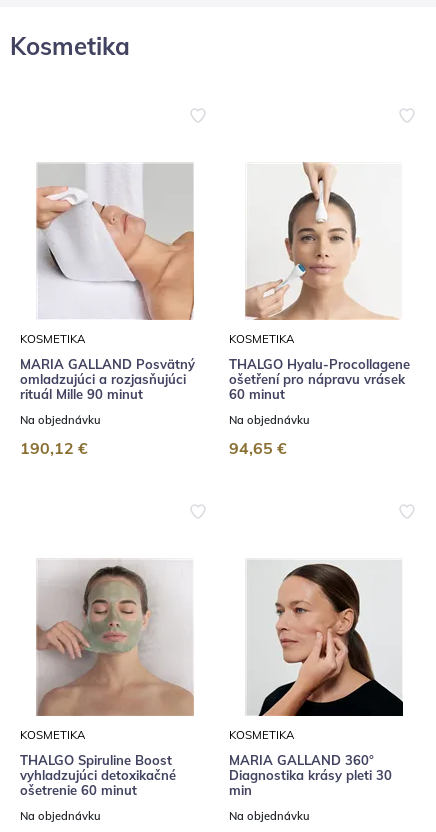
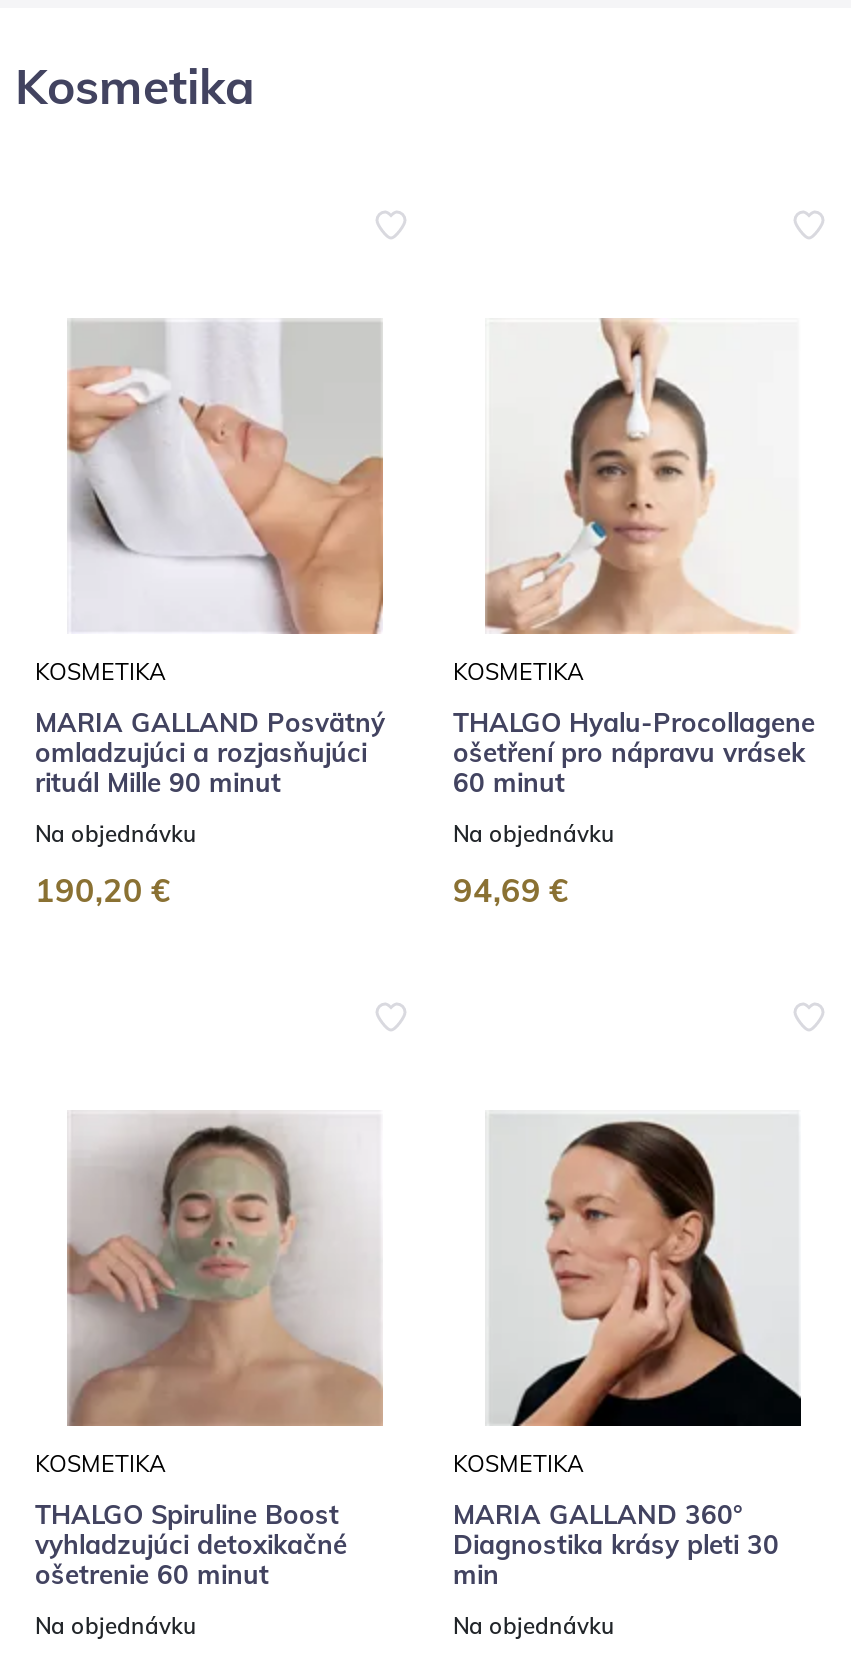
[20,438,88,458] 190,12 € -> [35,870,171,910] 190,20 €
[229,438,287,458] 94,65 € -> [453,870,569,910] 94,69 €

